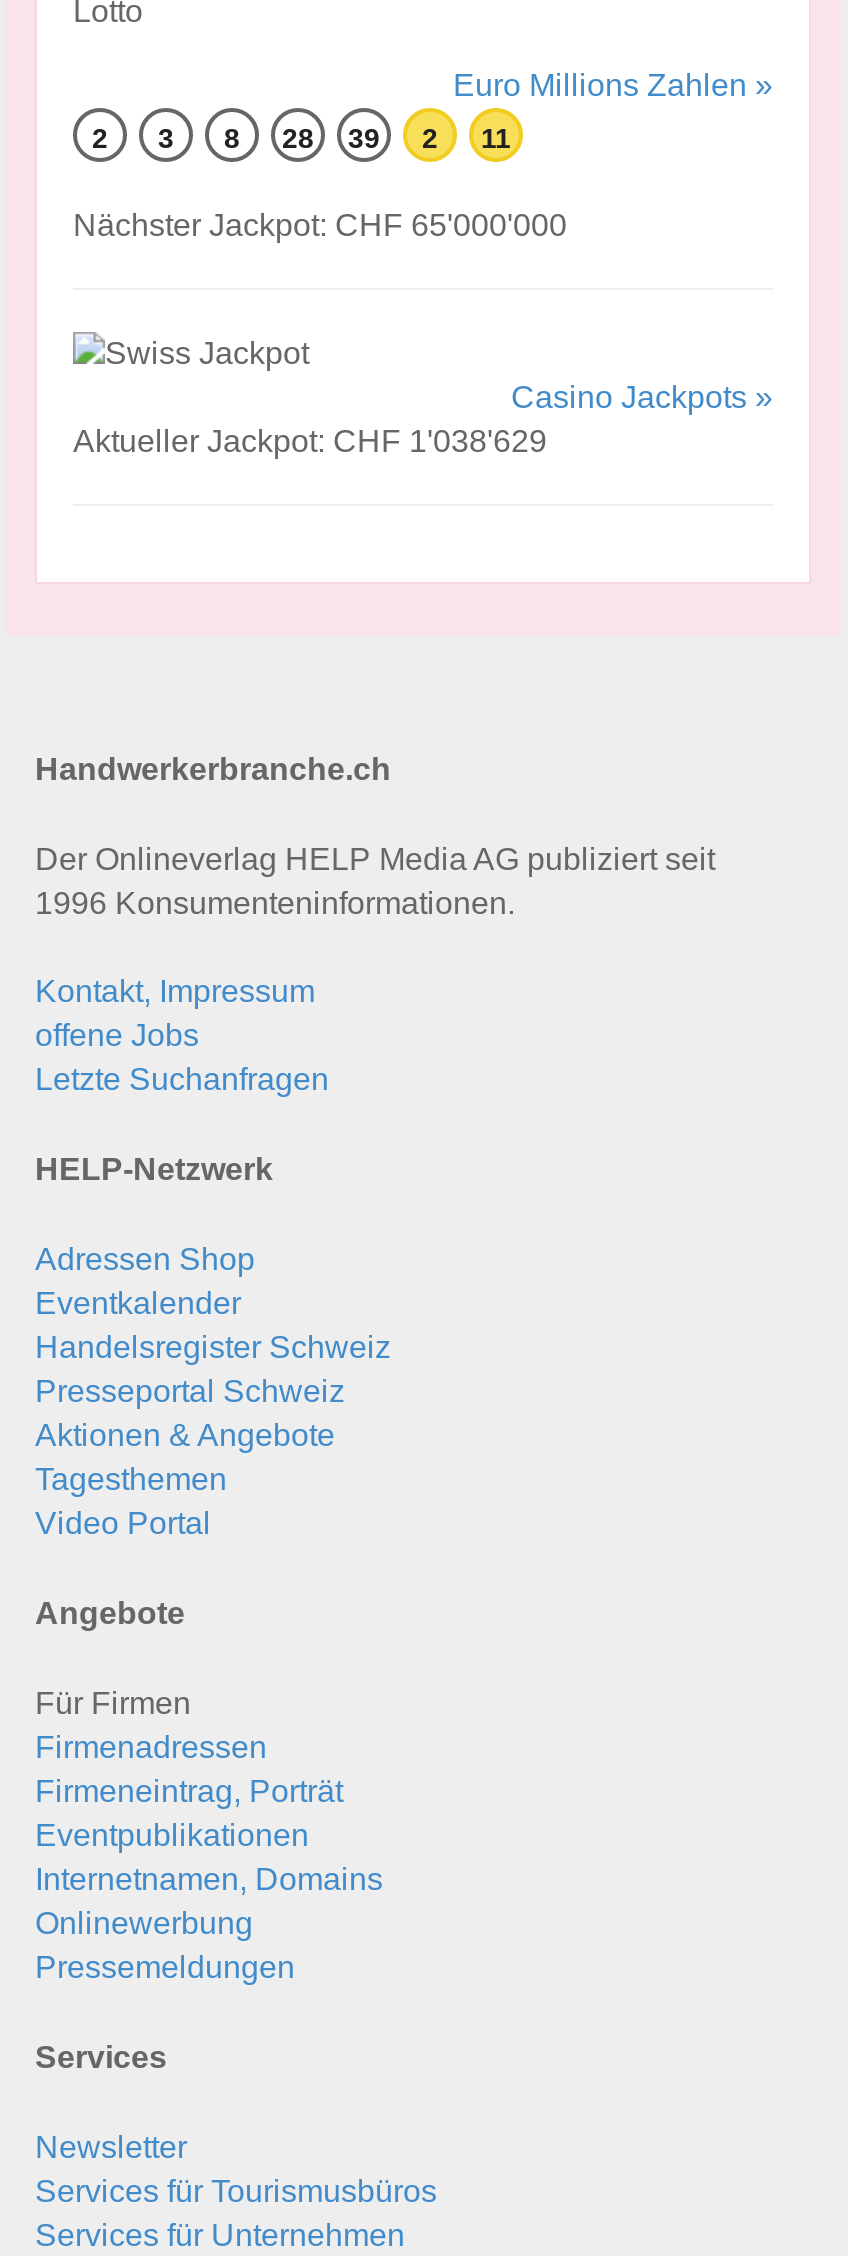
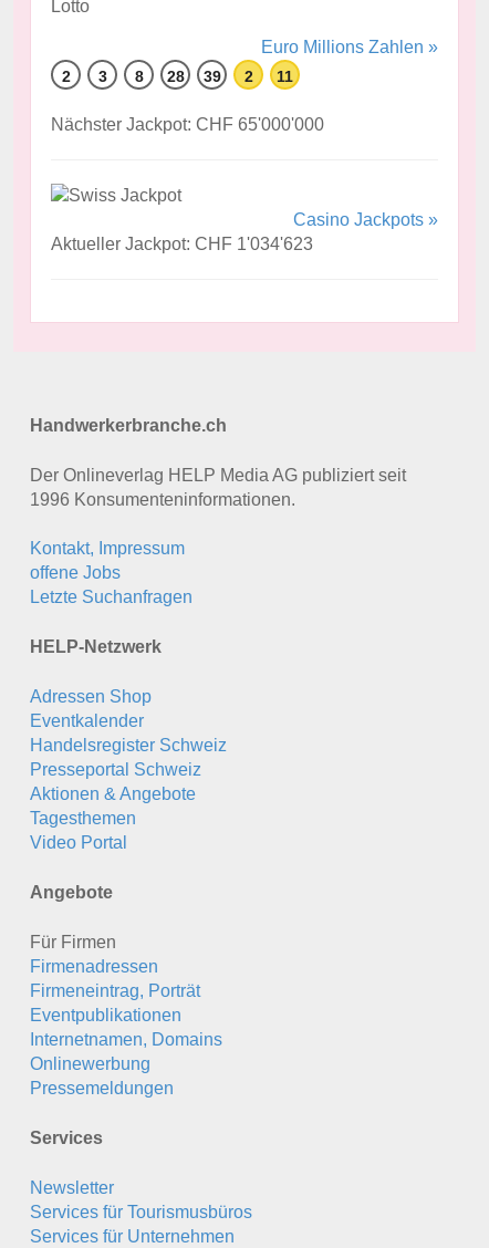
[73,424,547,458] Aktueller Jackpot: CHF 1'038'629 -> [51,234,313,253] Aktueller Jackpot: CHF 1'034'623

